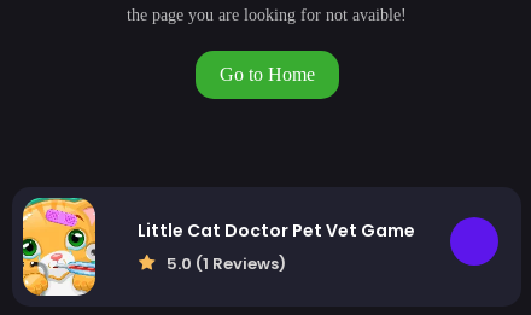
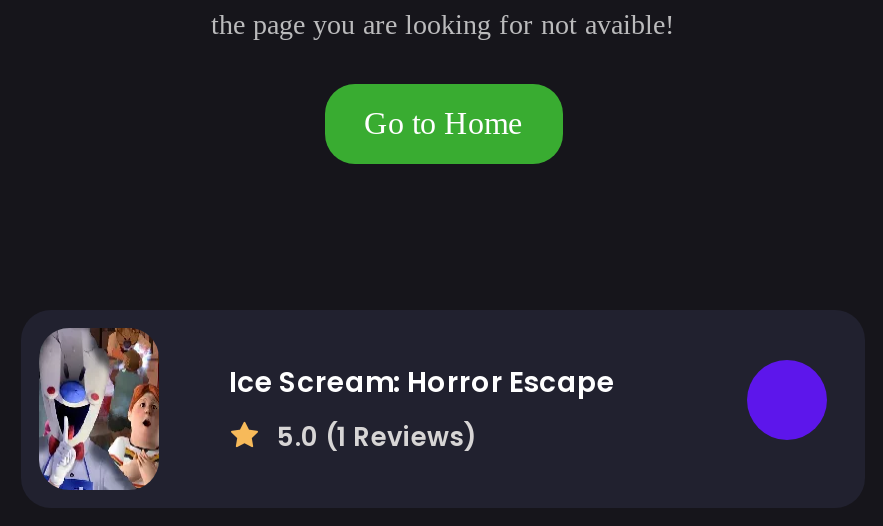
[22,197,415,297] [image] | Little Cat Doctor Pet Vet Game -> [37,326,615,492] [image] | Ice Scream: Horror Escape

